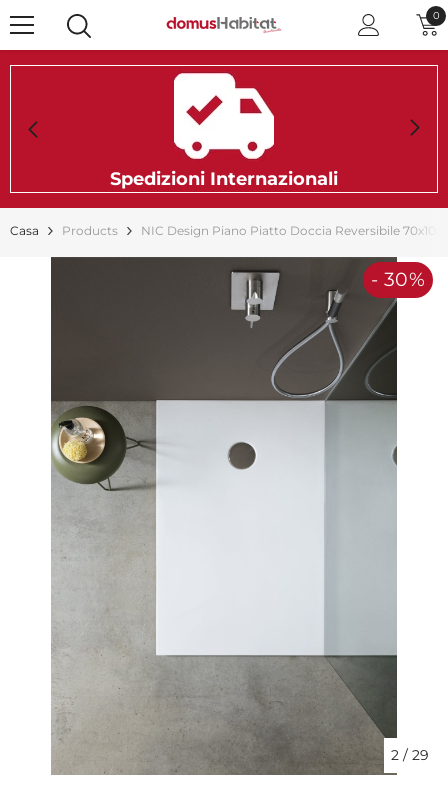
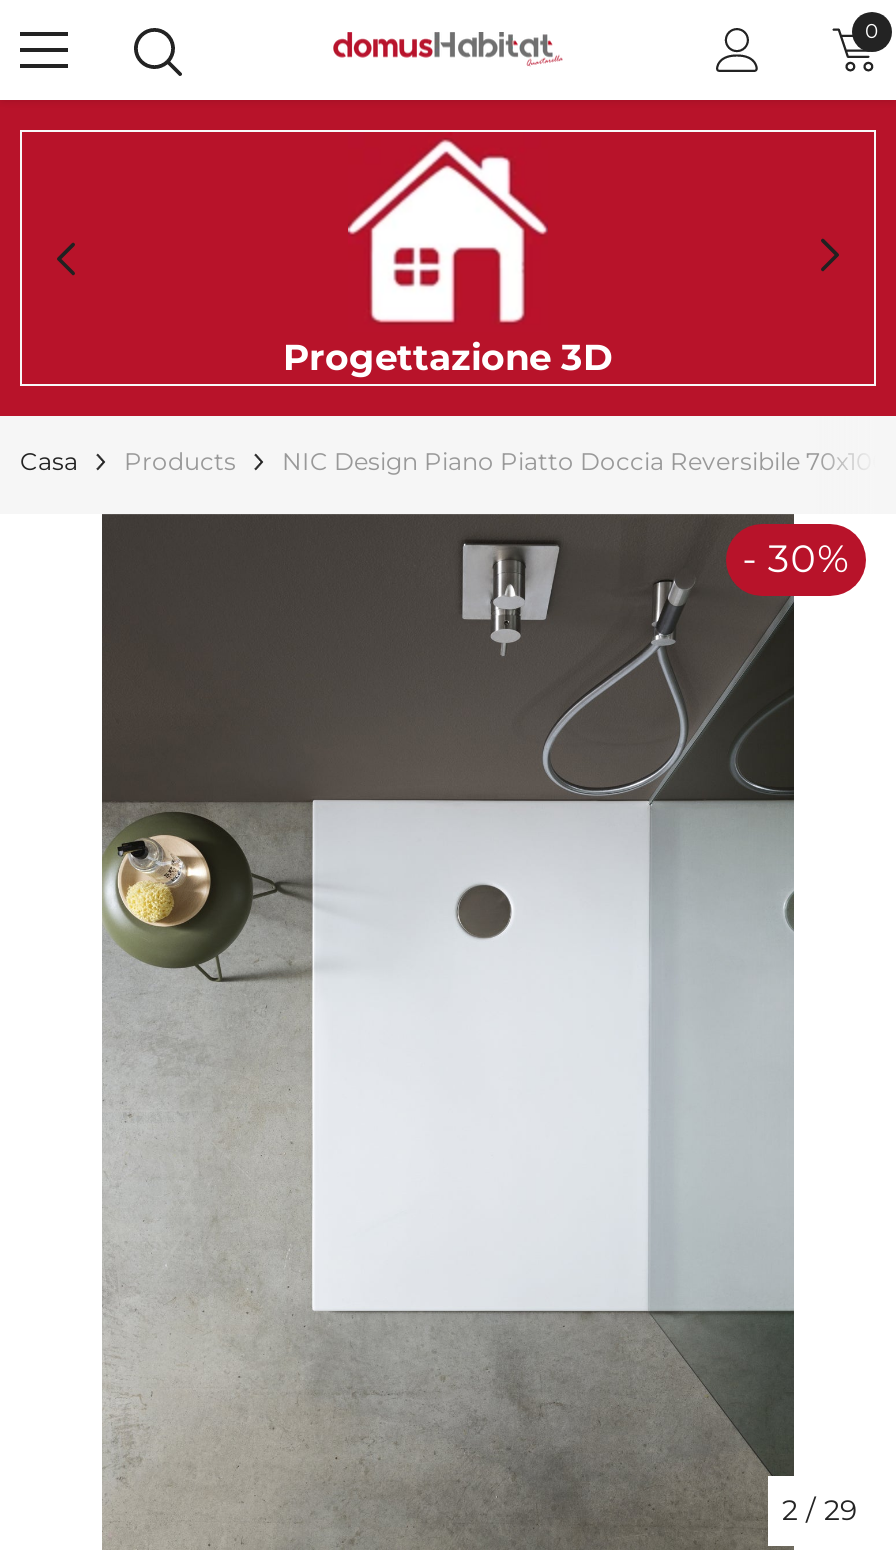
[110,70,338,190] [image] | Spedizioni Internazionali -> [283,138,613,380] [image] | Progettazione 3D

